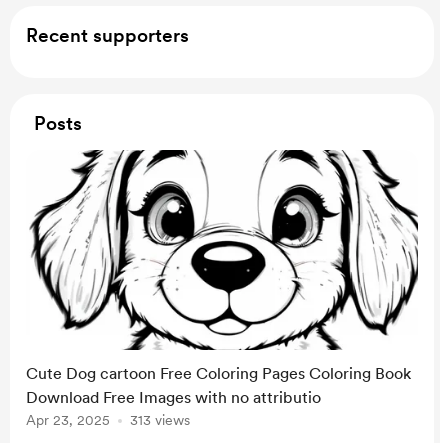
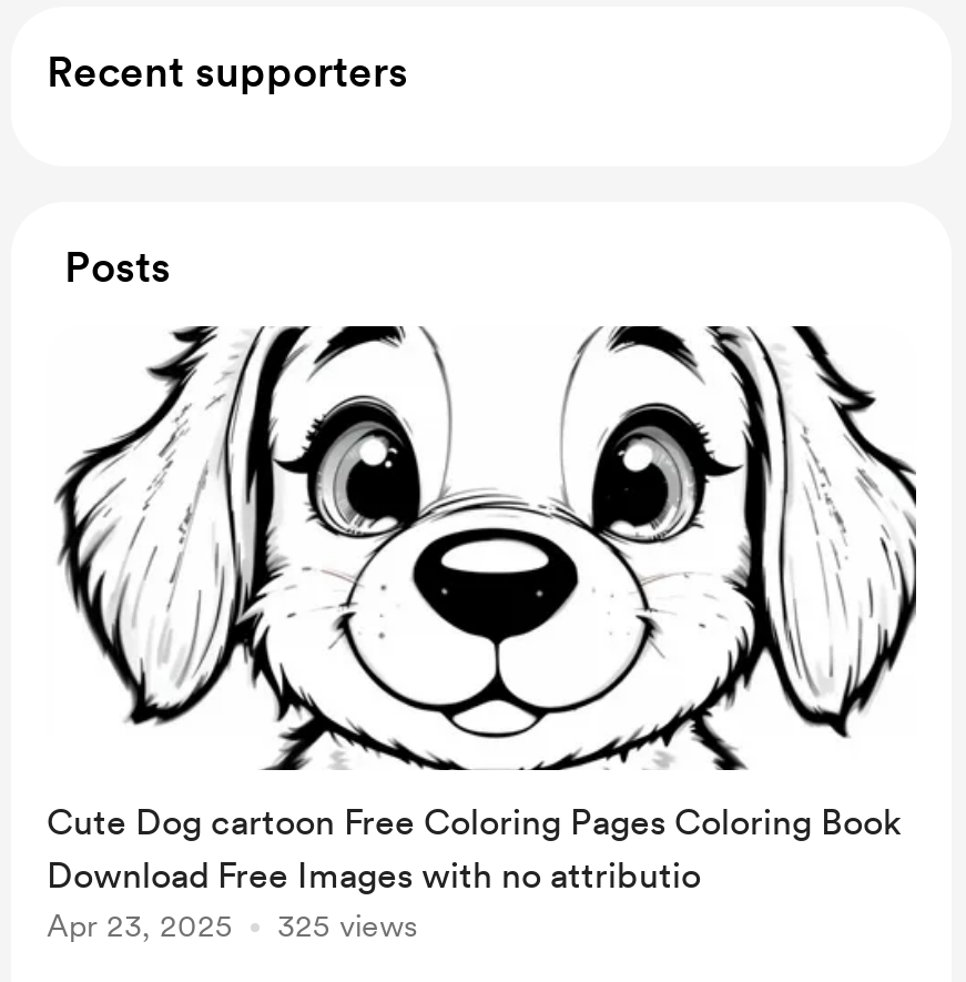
[26,412,190,428] Apr 23, 2025 313 views -> [47,908,417,943] Apr 23, 2025 325 views

